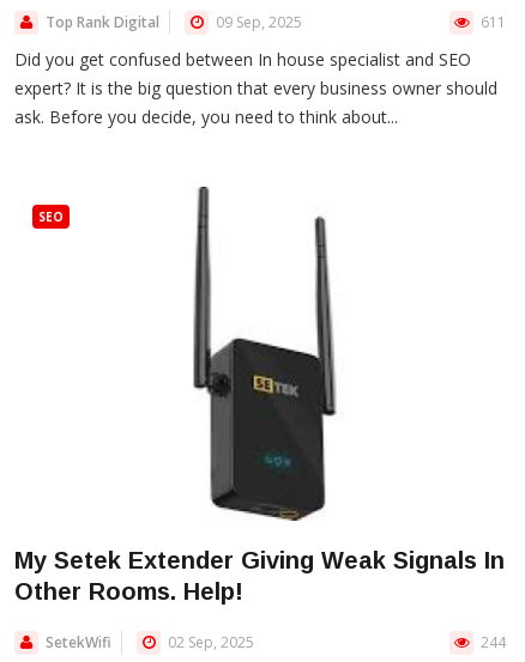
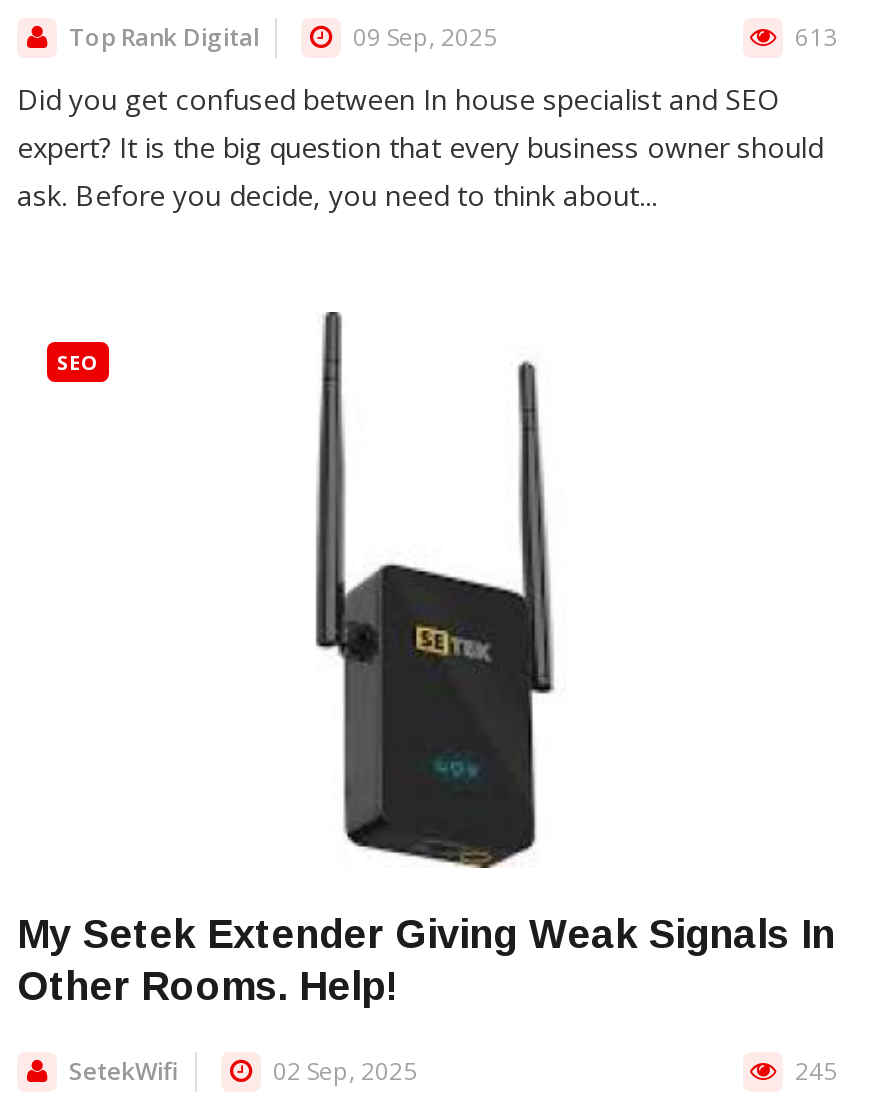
[477,12,506,33] 611 -> [789,19,837,53] 613
[477,631,506,652] 244 -> [789,1054,837,1088] 245

